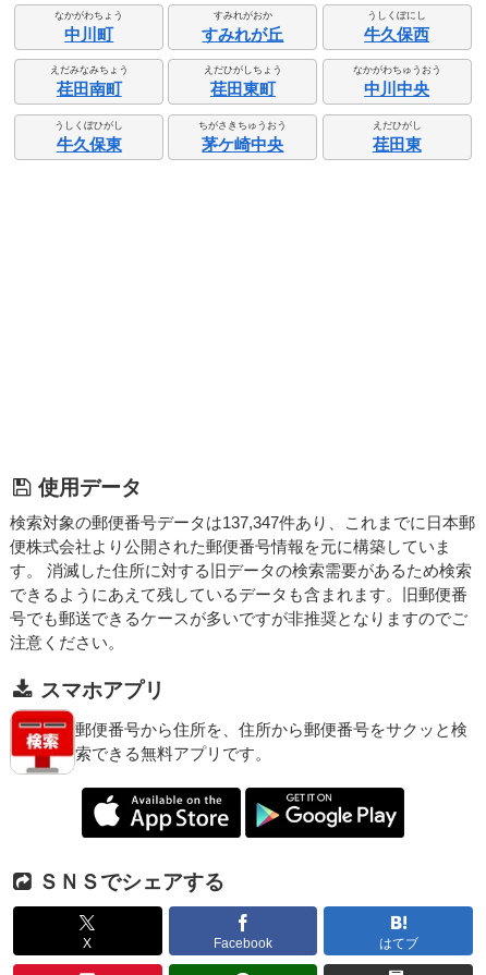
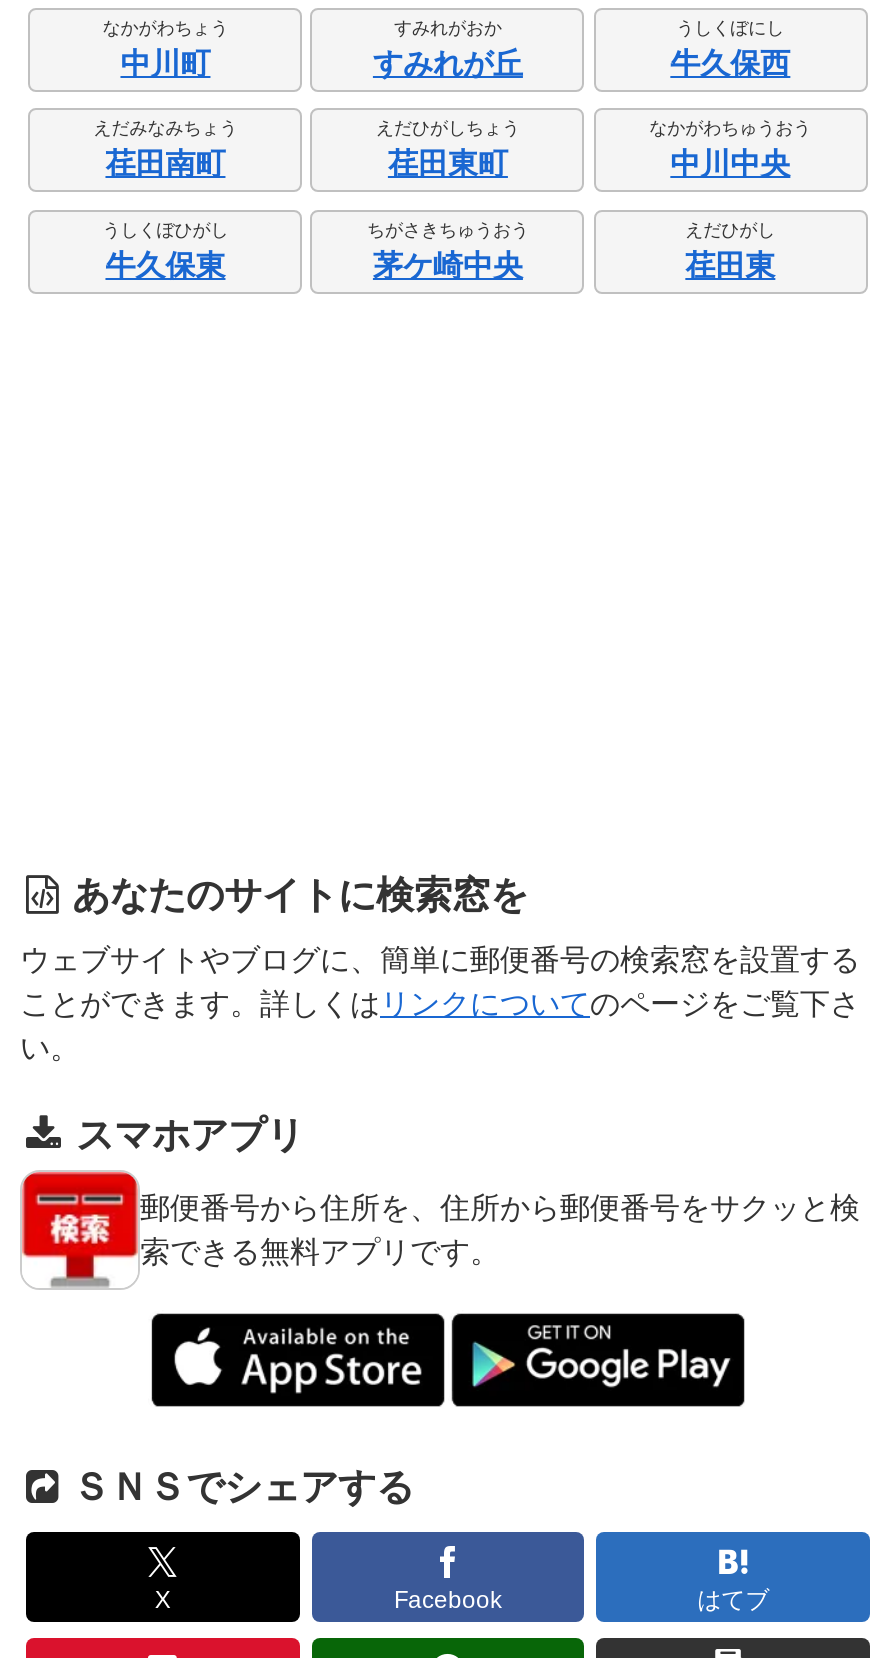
[38,476,142,499] 使用データ -> [72,875,528,917] あなたのサイトに検索窓を
[10,514,475,652] 検索対象の郵便番号データは137,347件あり、これまでに日本郵 | 便株式会社より公開された郵便番号情報を元に構築していま | す。 消滅した住所に対する旧データの検索需要があるため検索 | できるようにあえて残しているデータも含まれます。旧郵便番 | 号でも郵送できるケースが多いですが非推奨となりますのでご | 注意ください。 -> [20,943,860,1065] ウェブサイトやブログに、簡単に郵便番号の検索窓を設置する | ことができます。詳しくはリンクについてのページをご覧下さ | い。

